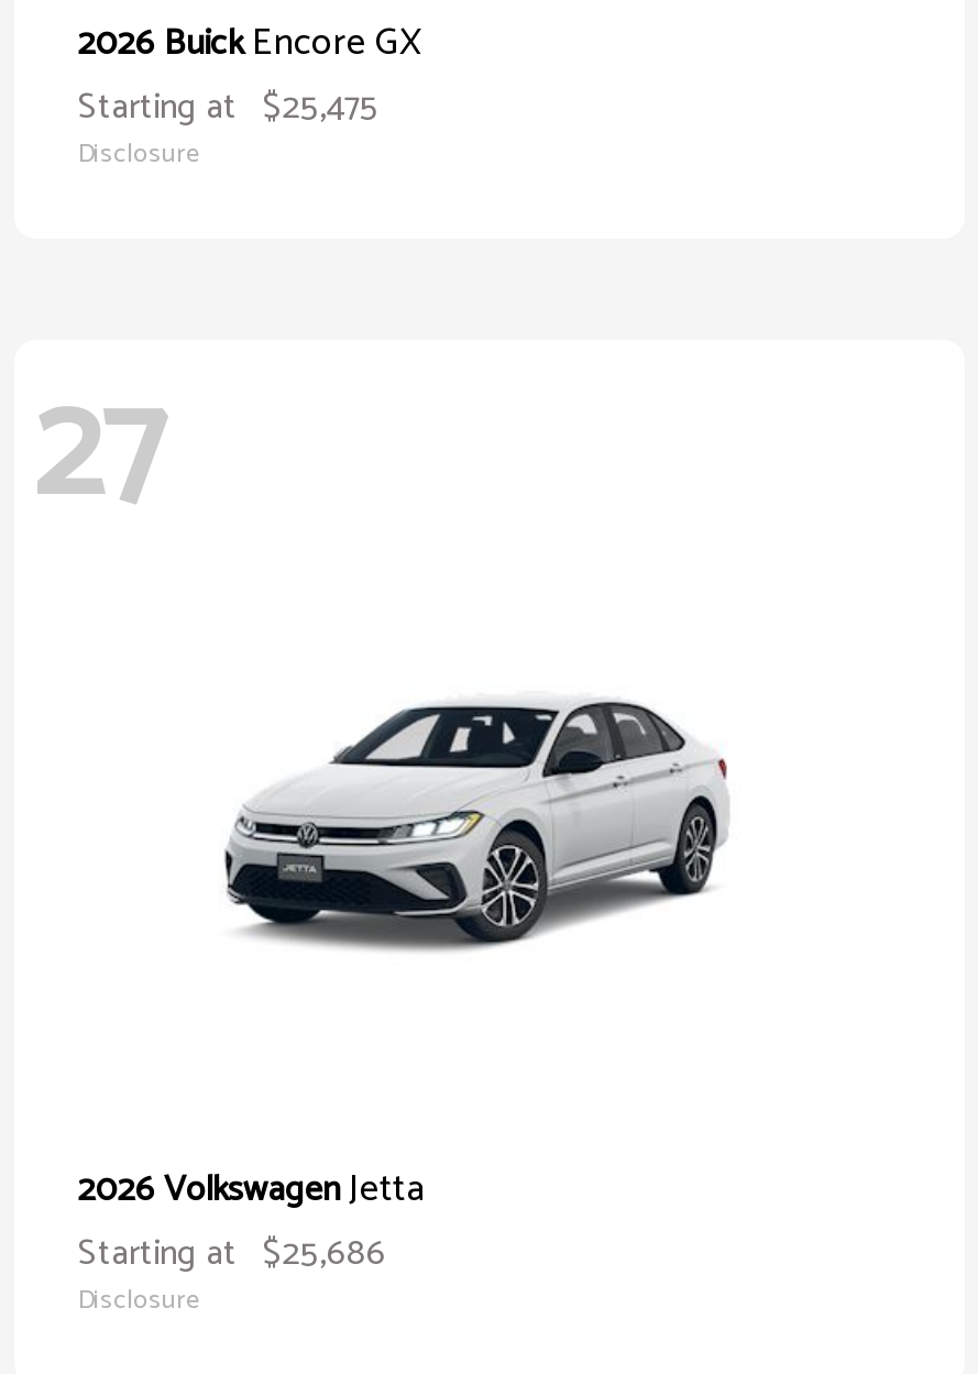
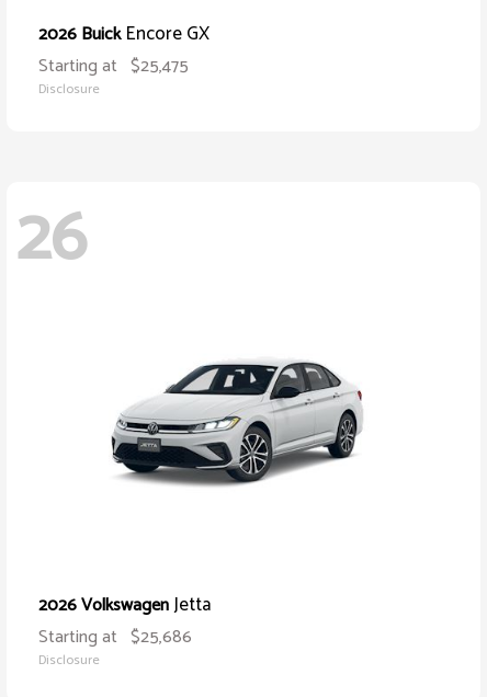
[34,340,166,571] 27 -> [16,182,87,297] 26

